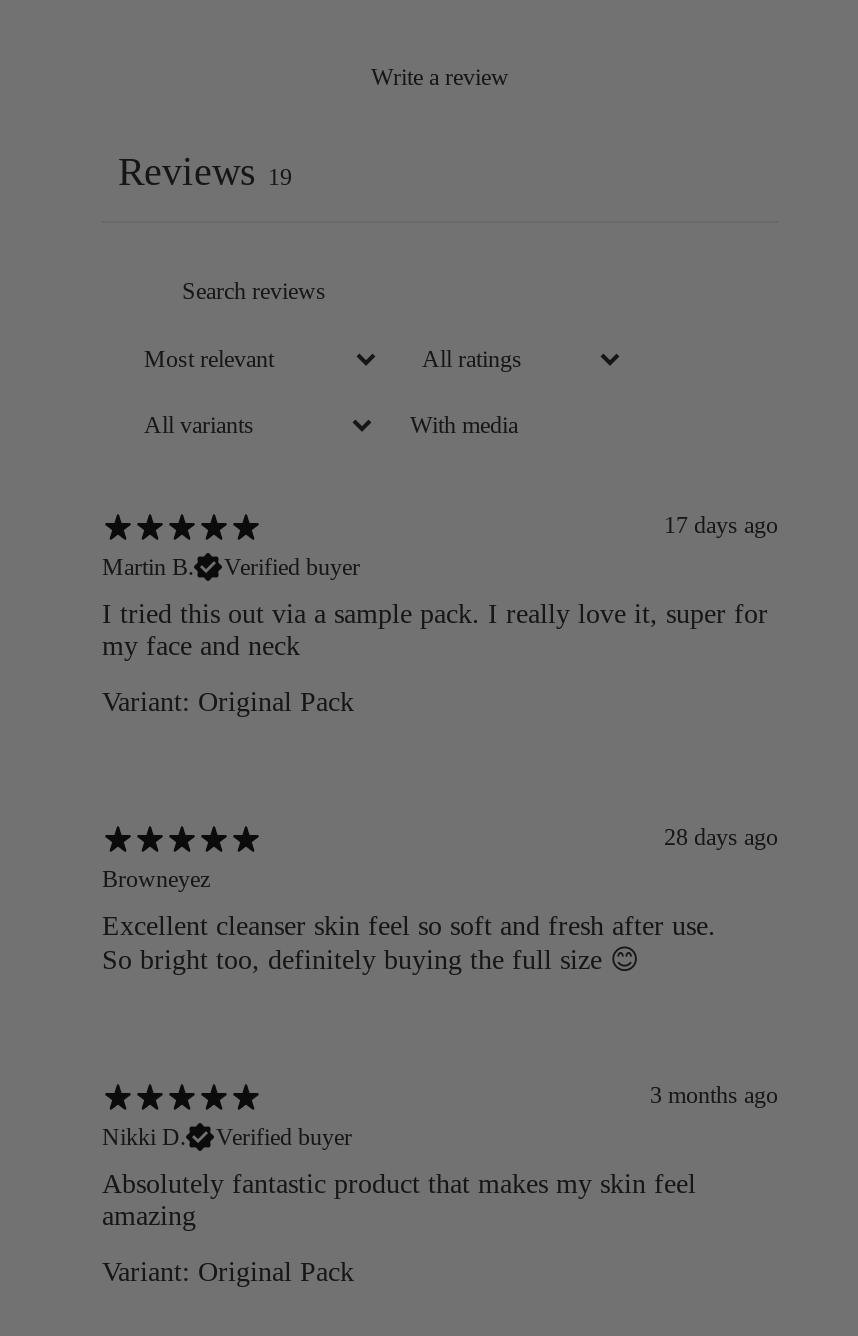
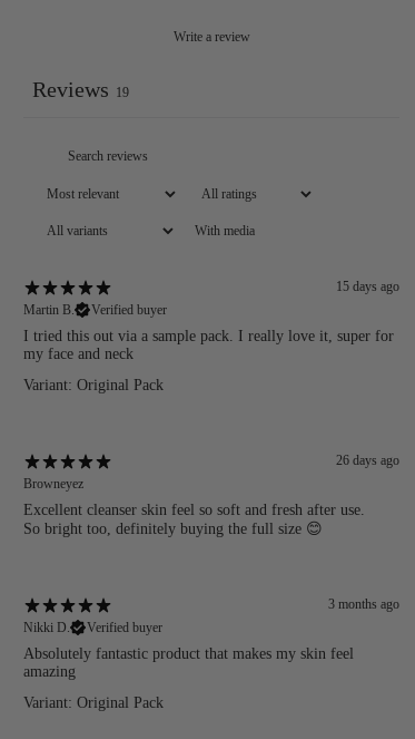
[664,510,778,538] 17 days ago -> [336,278,399,294] 15 days ago
[664,822,778,850] 28 days ago -> [336,452,399,468] 26 days ago

